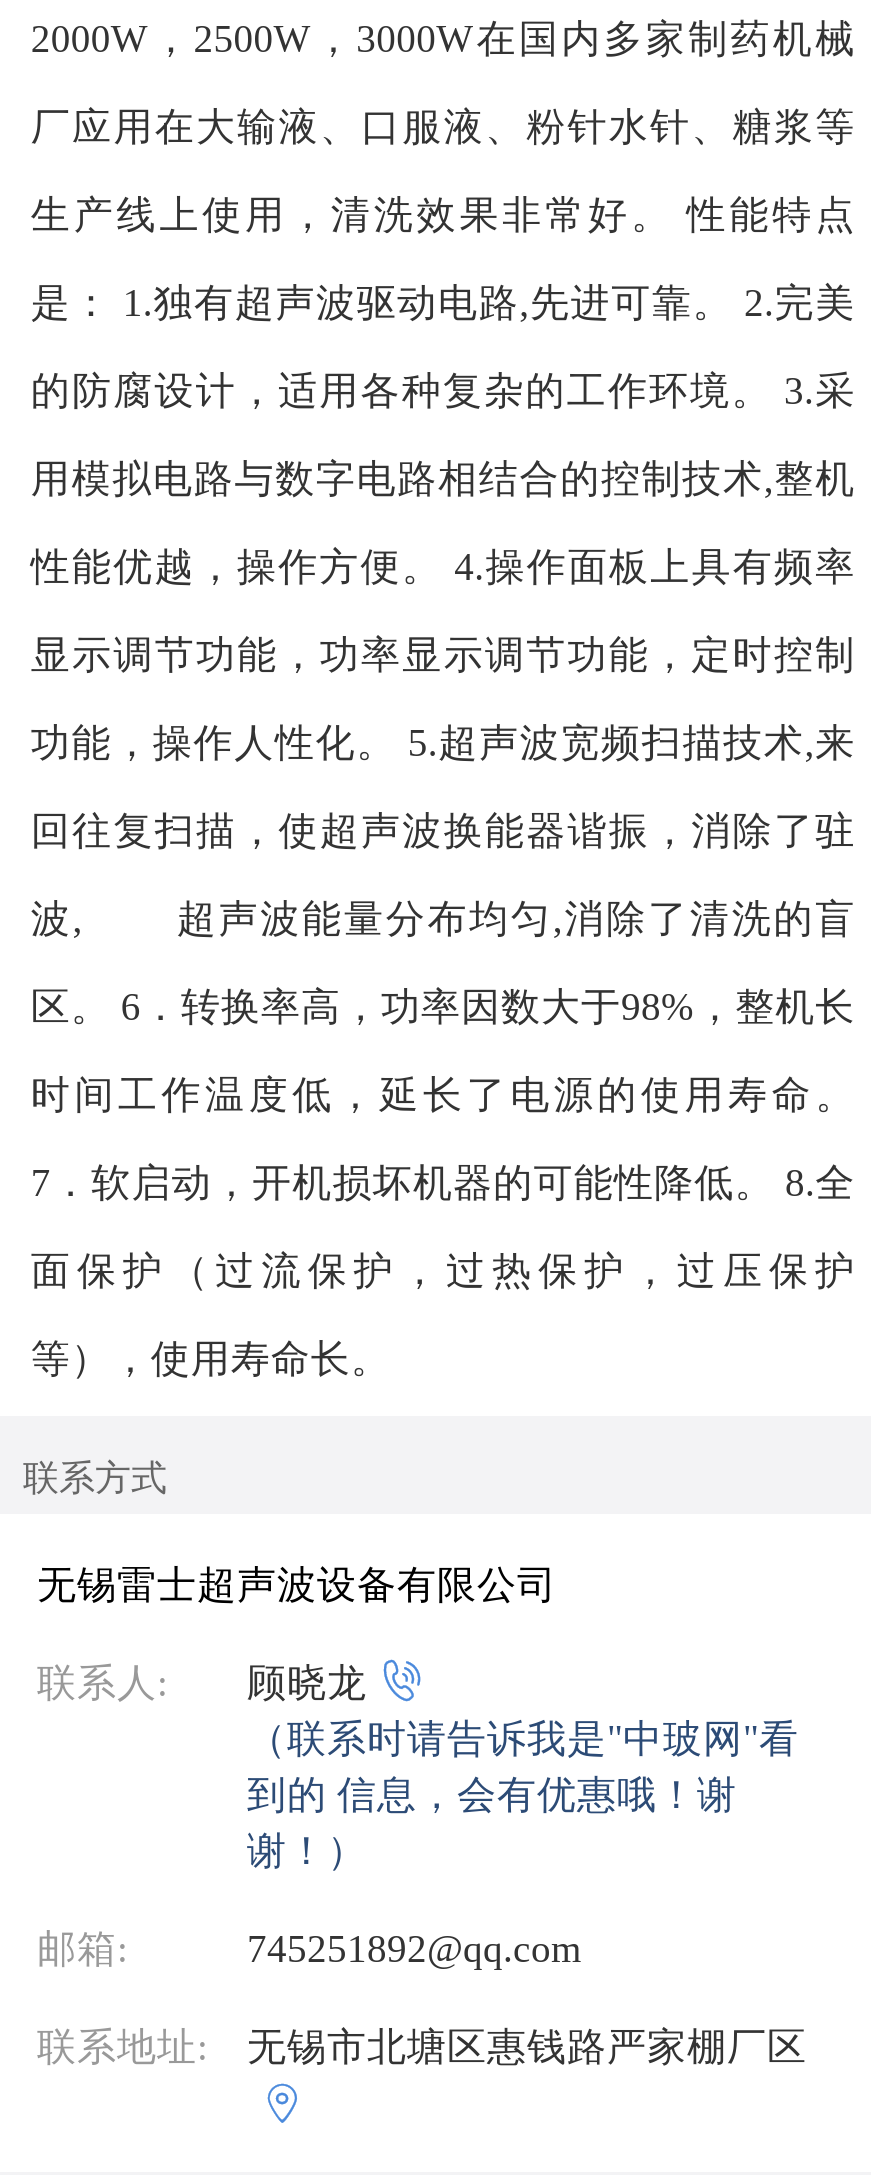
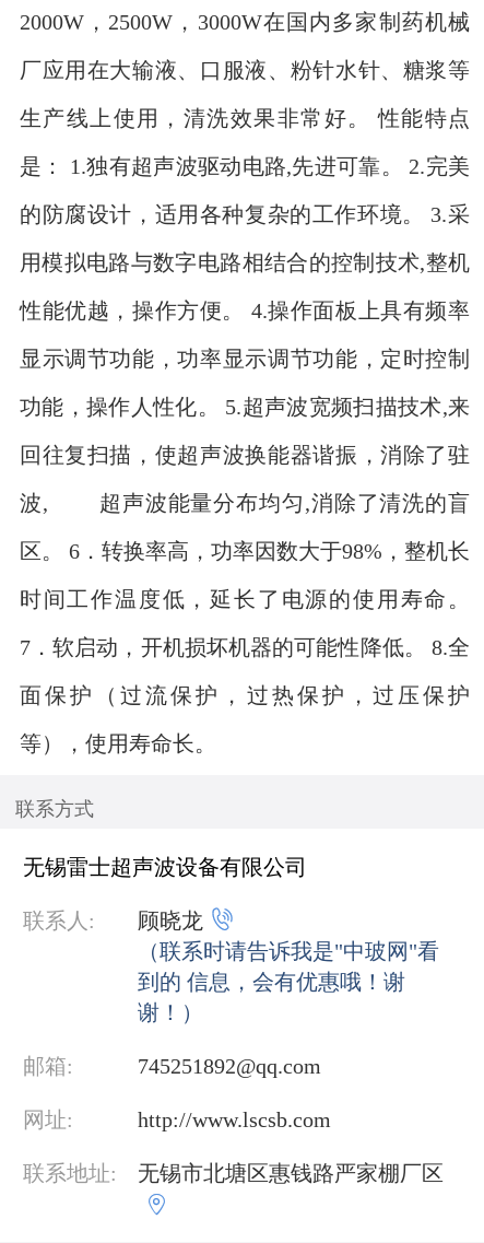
none -> [23,1109,331,1129] 网址: | http://www.lscsb.com

